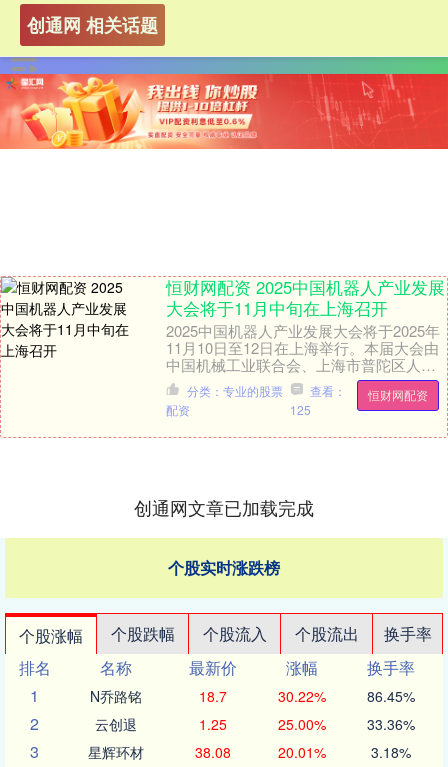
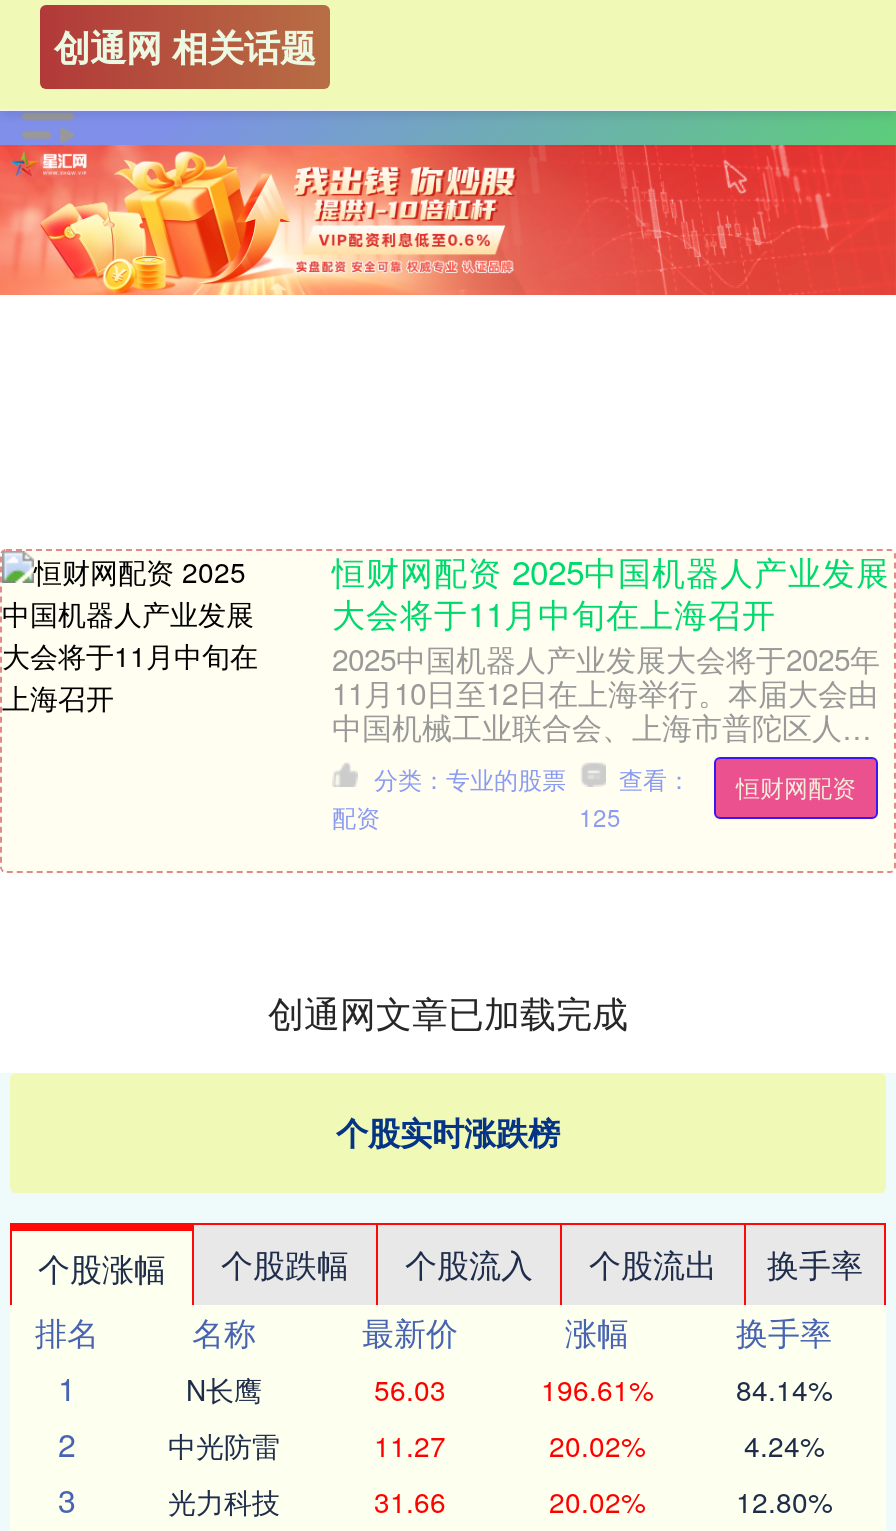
[90,686,414,706] N乔路铭 | 18.7 | 30.22% | 86.45% -> [186,1370,832,1410] N长鹰 | 56.03 | 196.61% | 84.14%
[95,714,414,734] 云创退 | 1.25 | 25.00% | 33.36% -> [168,1426,824,1466] 中光防雷 | 11.27 | 20.02% | 4.24%
[88,742,410,762] 星辉环材 | 38.08 | 20.01% | 3.18% -> [168,1482,832,1522] 光力科技 | 31.66 | 20.02% | 12.80%

